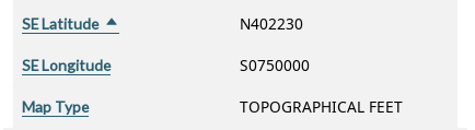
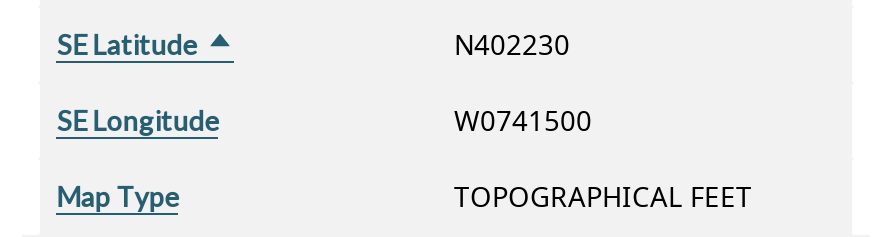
[240,55,310,76] S0750000 -> [454,102,592,140] W0741500

